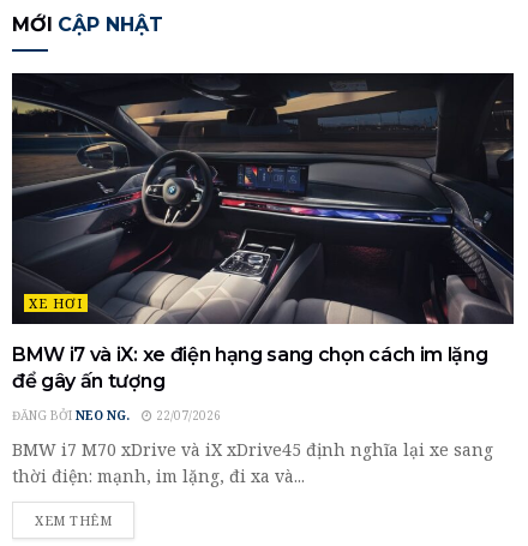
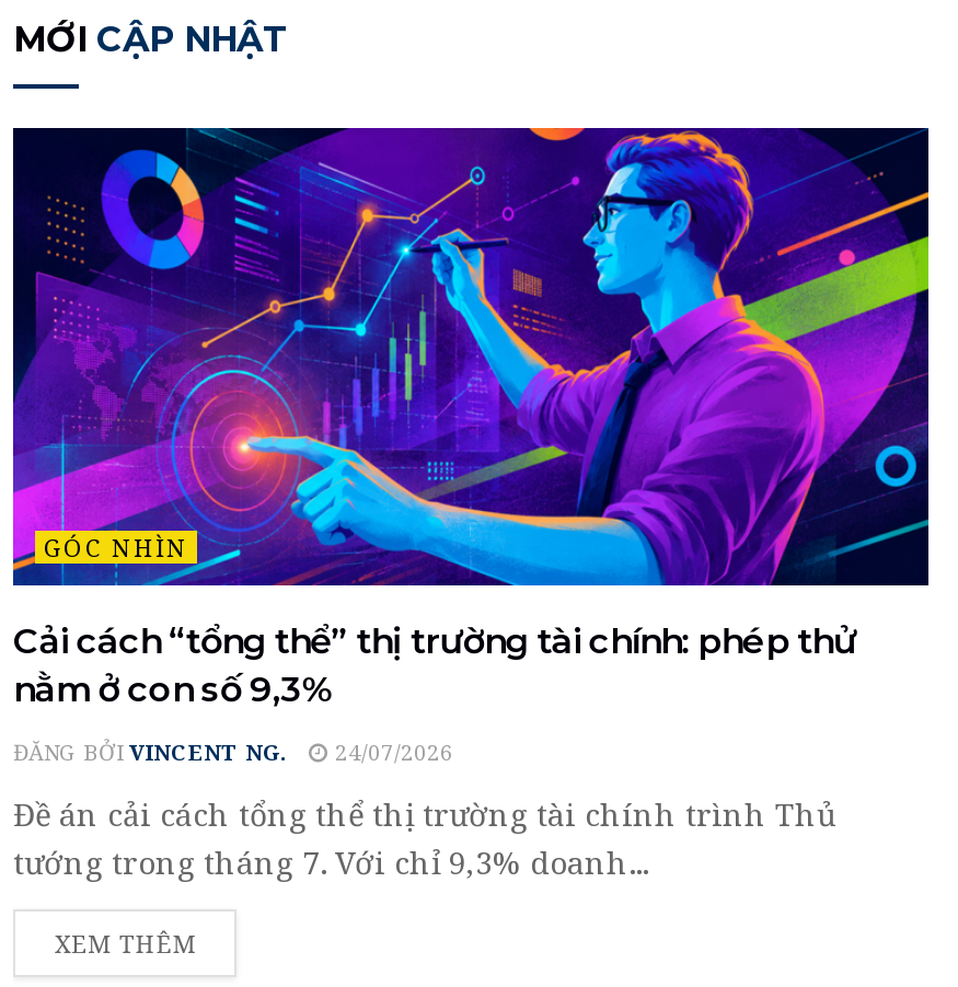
[11,72,515,325] [image] | XE HƠI -> [11,126,931,588] [image] | GÓC NHÌN
[12,343,488,392] BMW i7 và iX: xe điện hạng sang chọn cách im lặng | để gây ấn tượng -> [13,619,856,709] Cải cách “tổng thể” thị trường tài chính: phép thử | nằm ở con số 9,3%
[12,406,221,423] ĐĂNG BỞI NEO NG. | 22/07/2026 -> [13,735,453,766] ĐĂNG BỞI VINCENT NG. | 24/07/2026
[12,437,493,487] BMW i7 M70 xDrive và iX xDrive45 định nghĩa lại xe sang | thời điện: mạnh, im lặng, đi xa và... -> [13,792,836,882] Đề án cải cách tổng thể thị trường tài chính trình Thủ | tướng trong tháng 7. Với chỉ 9,3% doanh...

